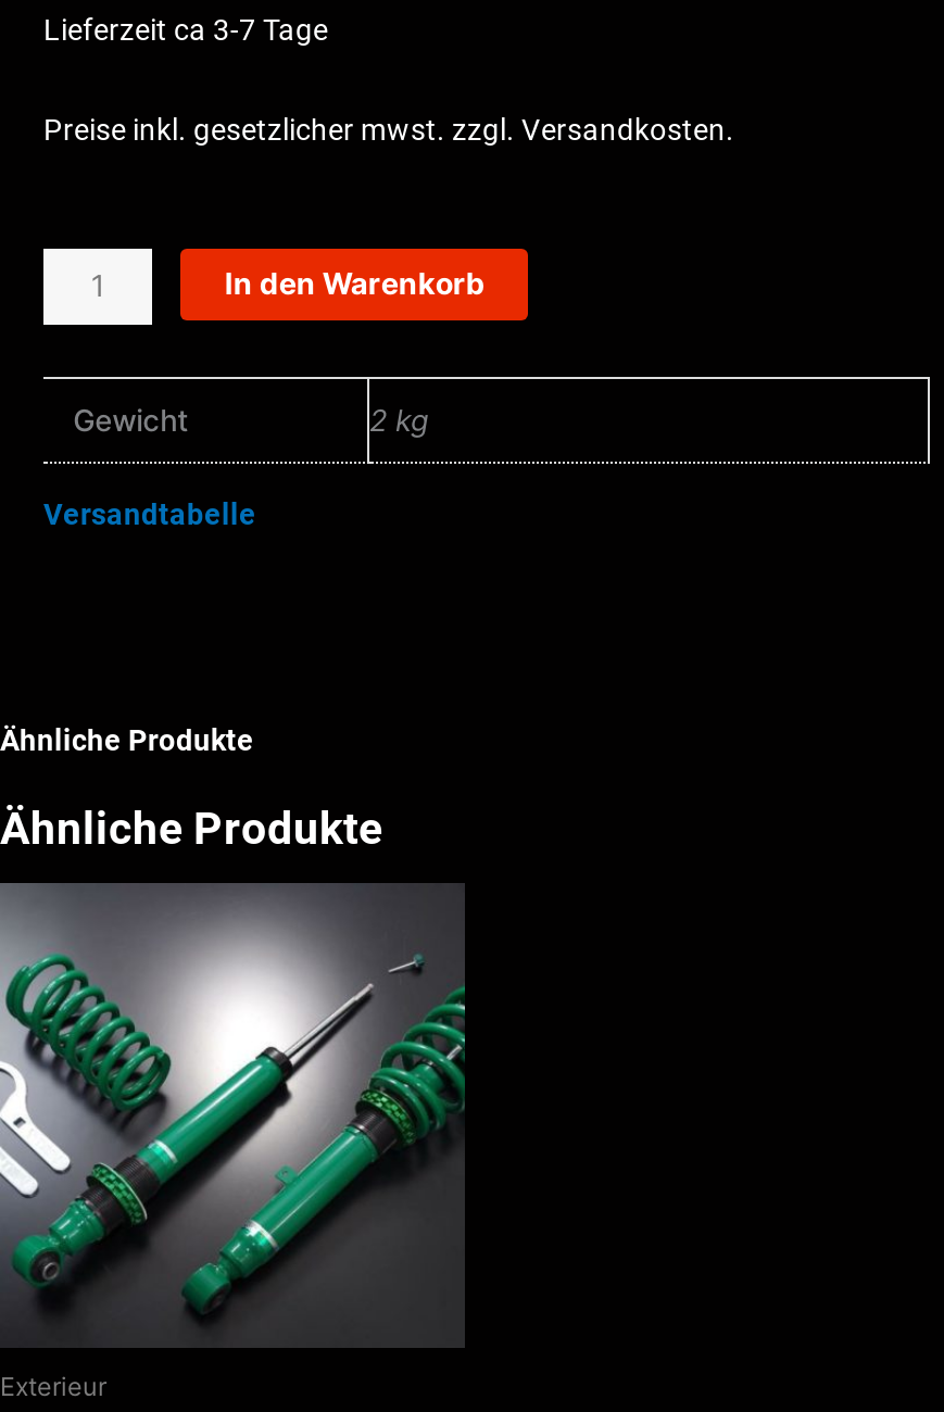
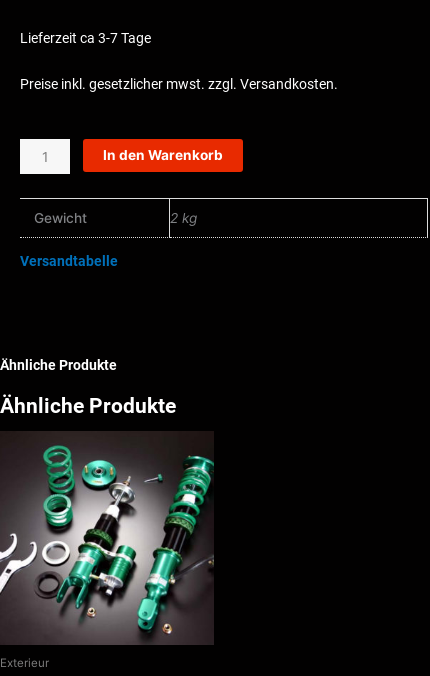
[7,883,467,1344] [image] -> [3,432,214,644] [image]

